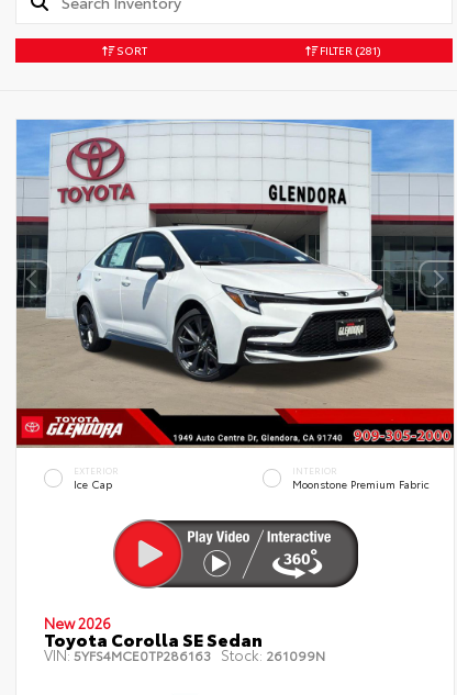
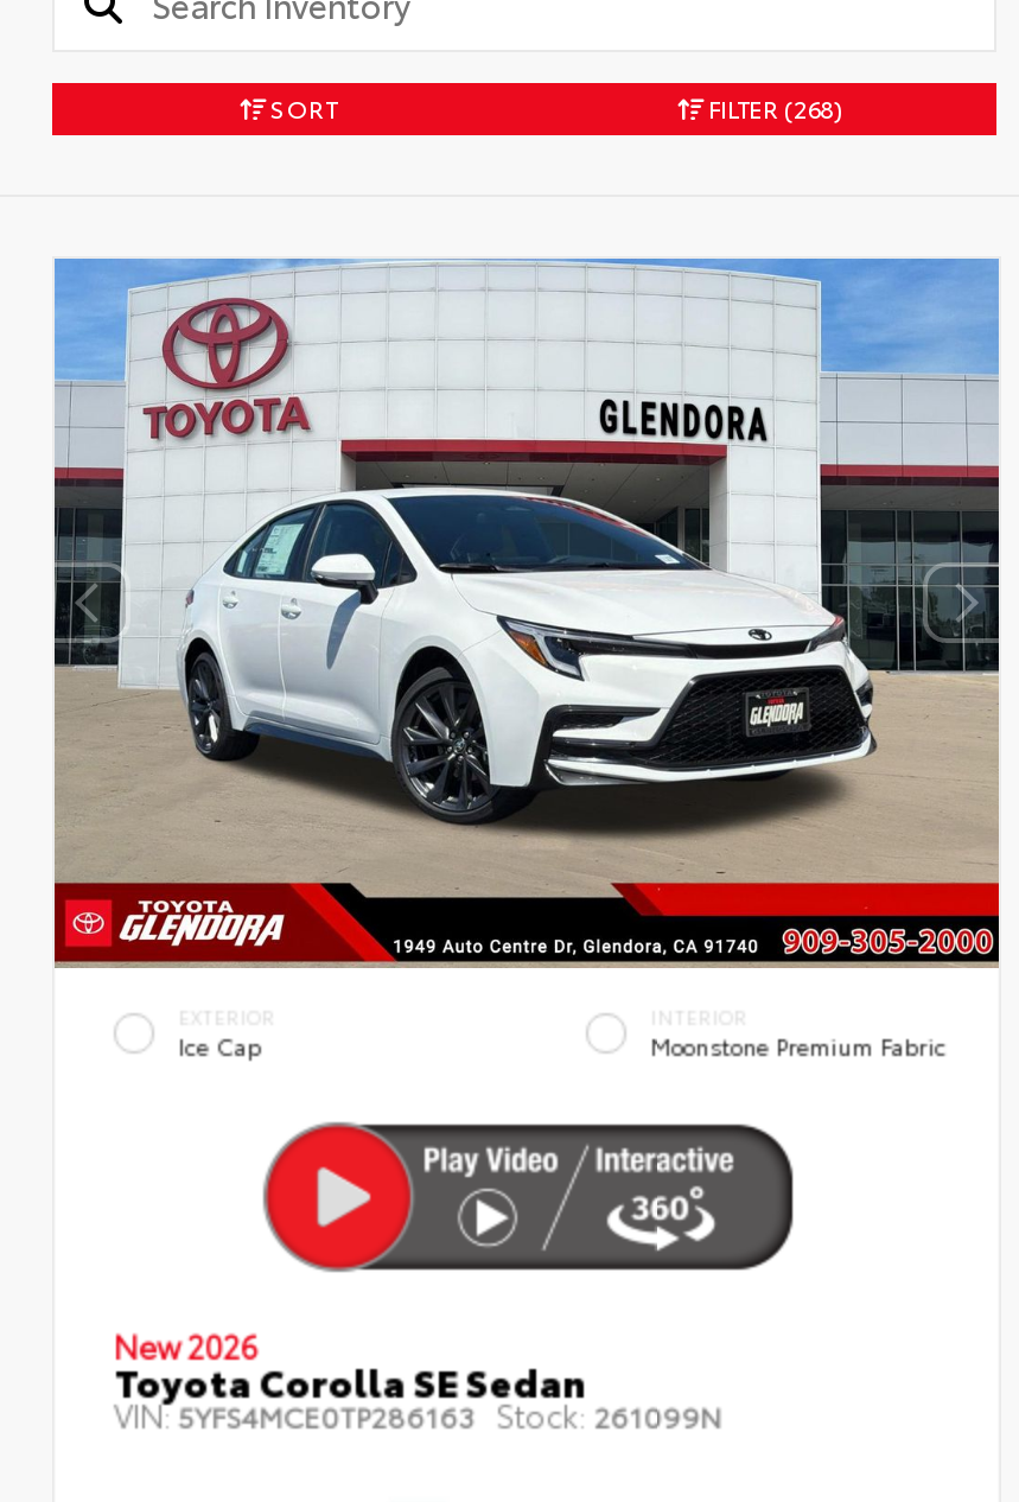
[317,42,381,58] FILTER (281) -> [703,90,843,125] FILTER (268)

